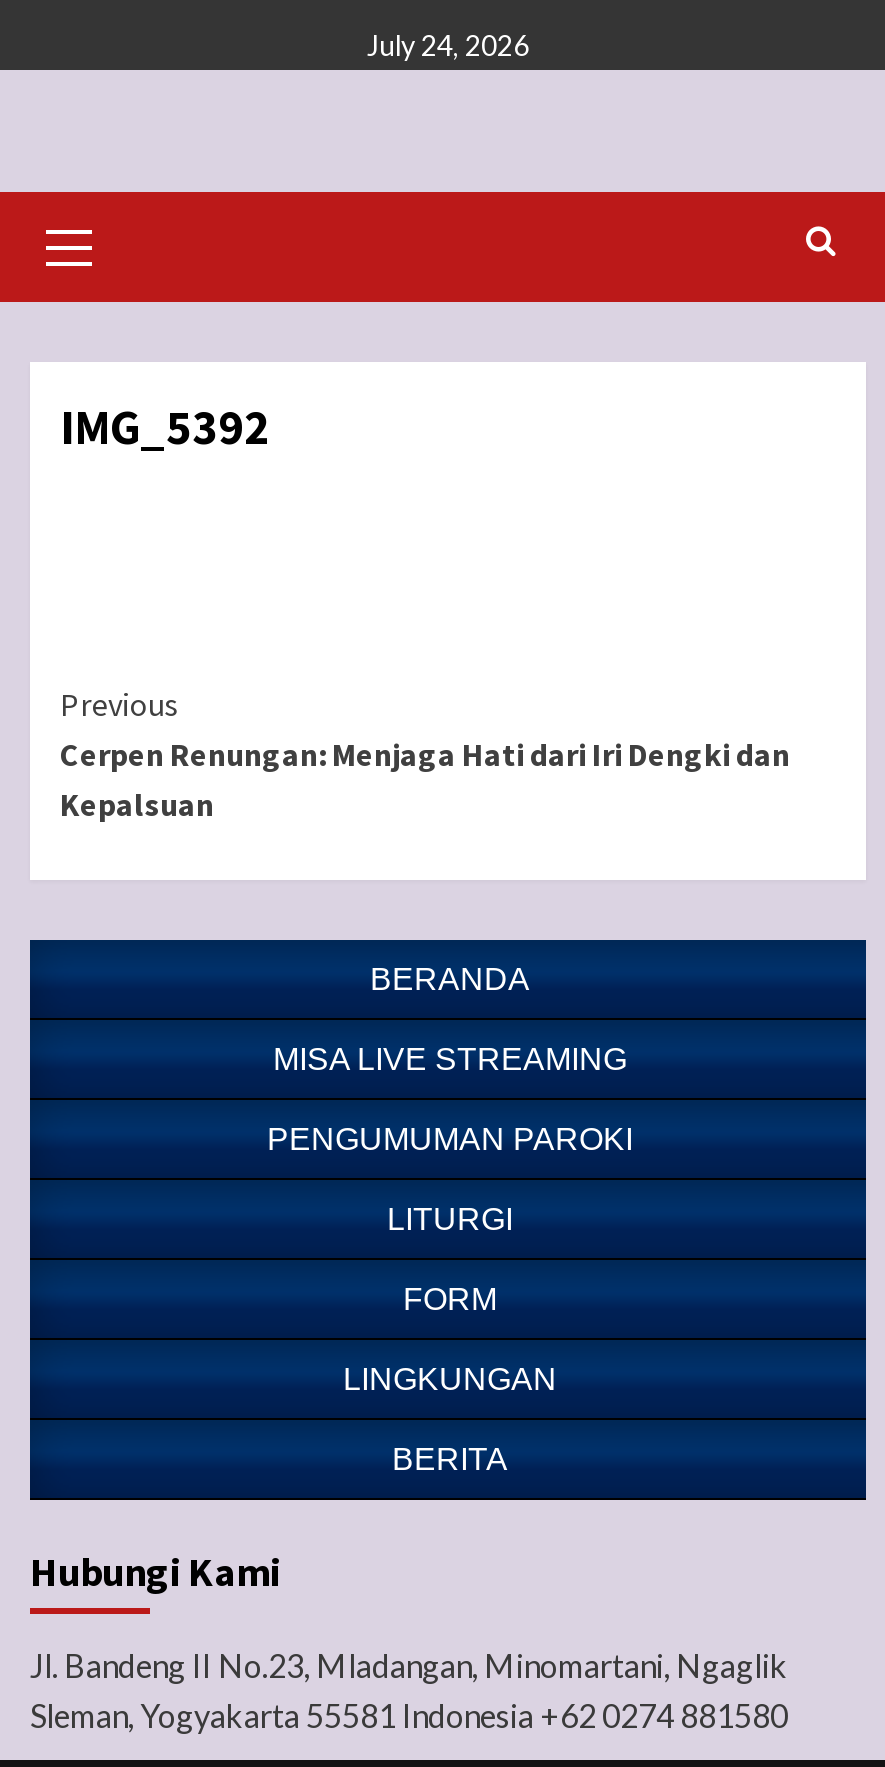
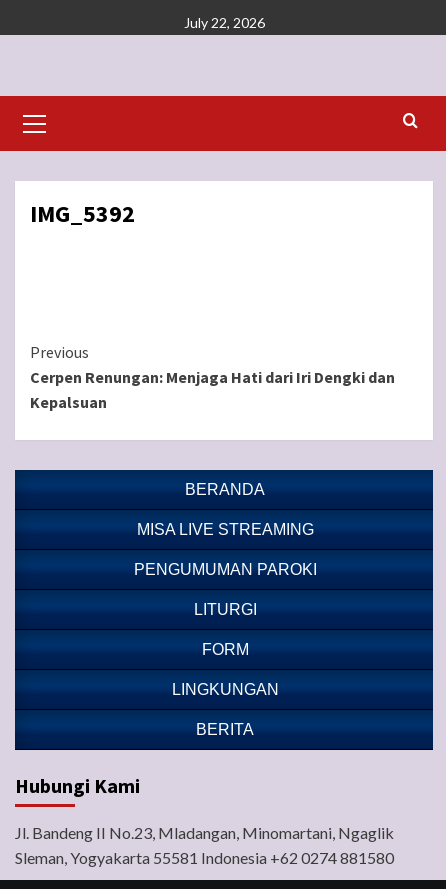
[367,28,529,62] July 24, 2026 -> [183,14,264,31] July 22, 2026

